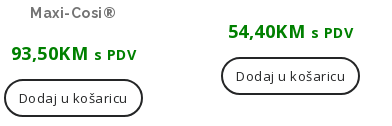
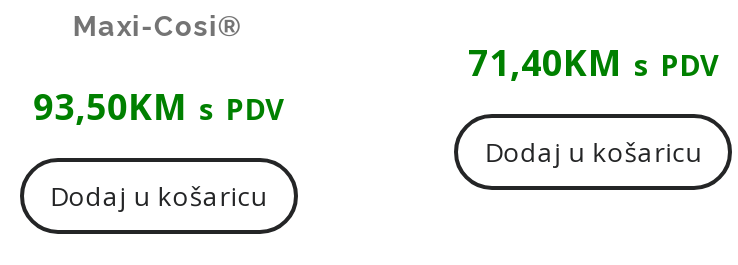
[228,19,353,43] 54,40KM s PDV -> [468,38,719,86] 71,40KM s PDV

